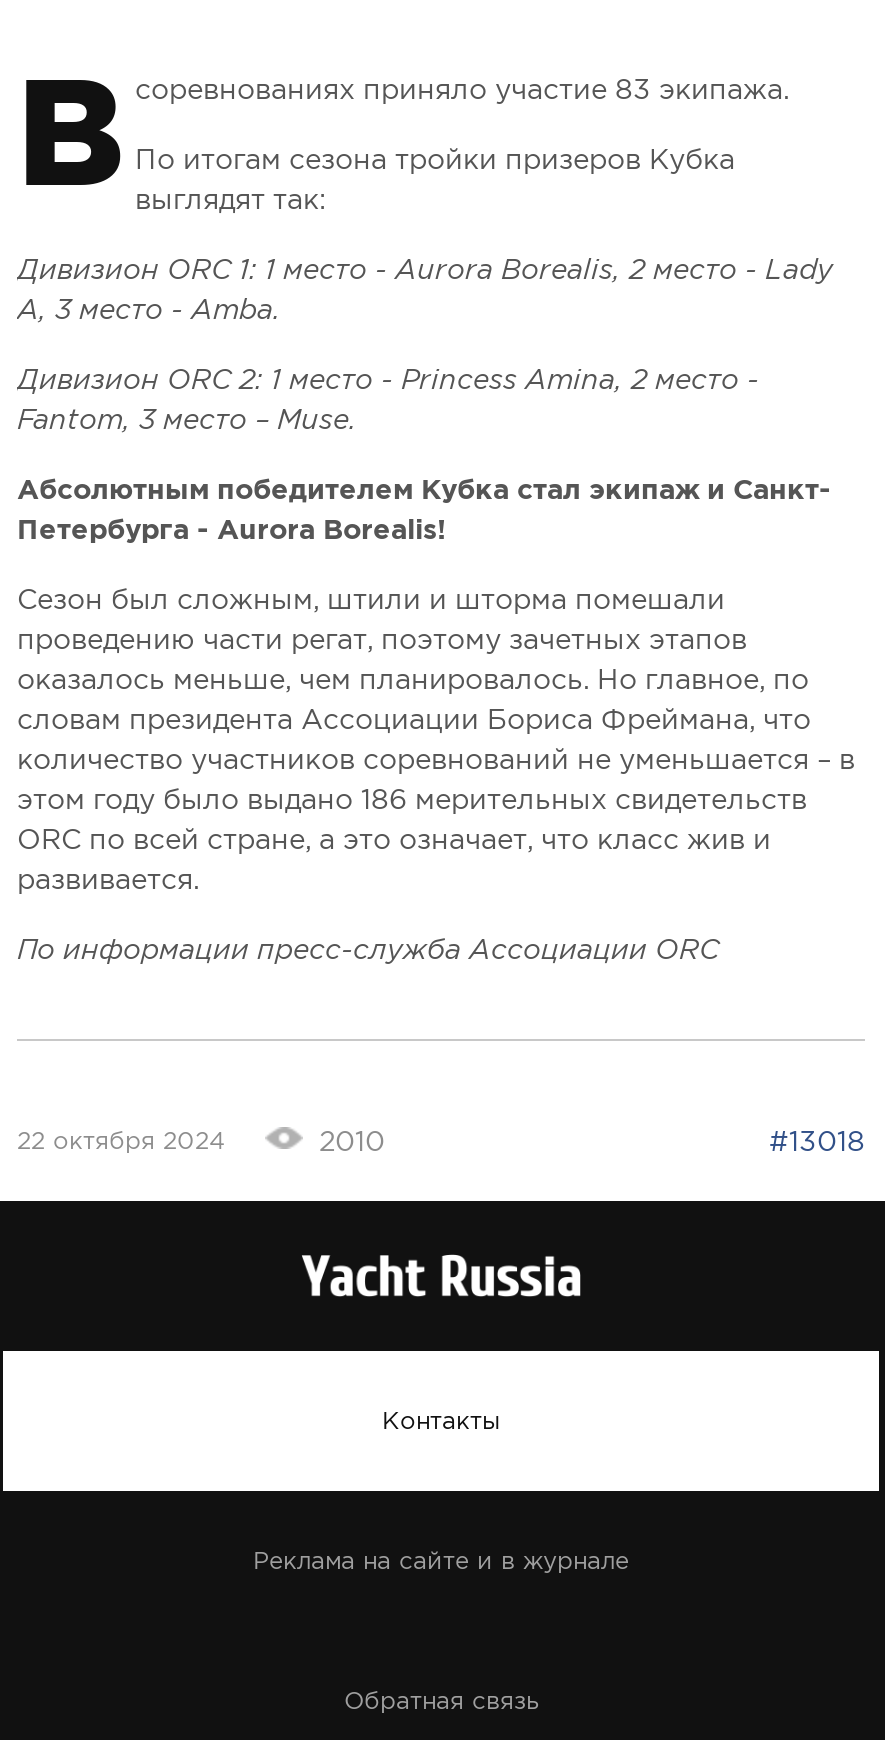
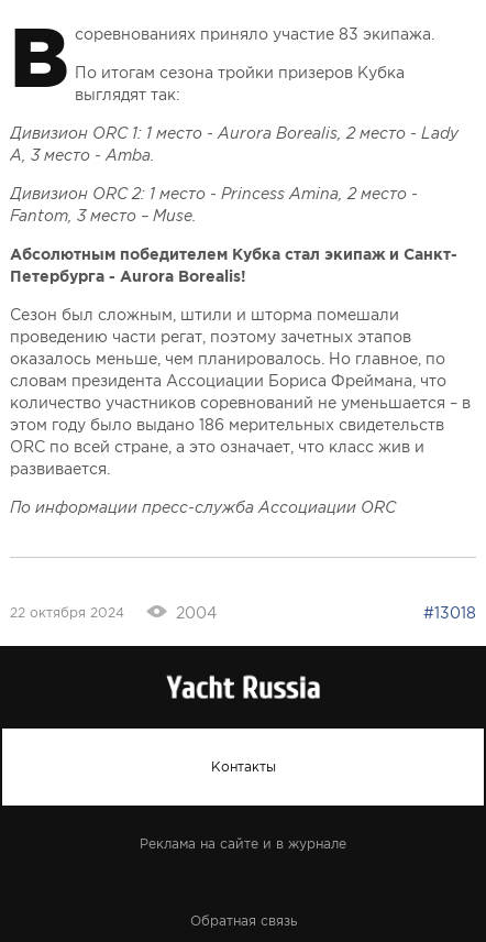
[319,1125,385,1157] 2010 -> [176,604,217,622] 2004

